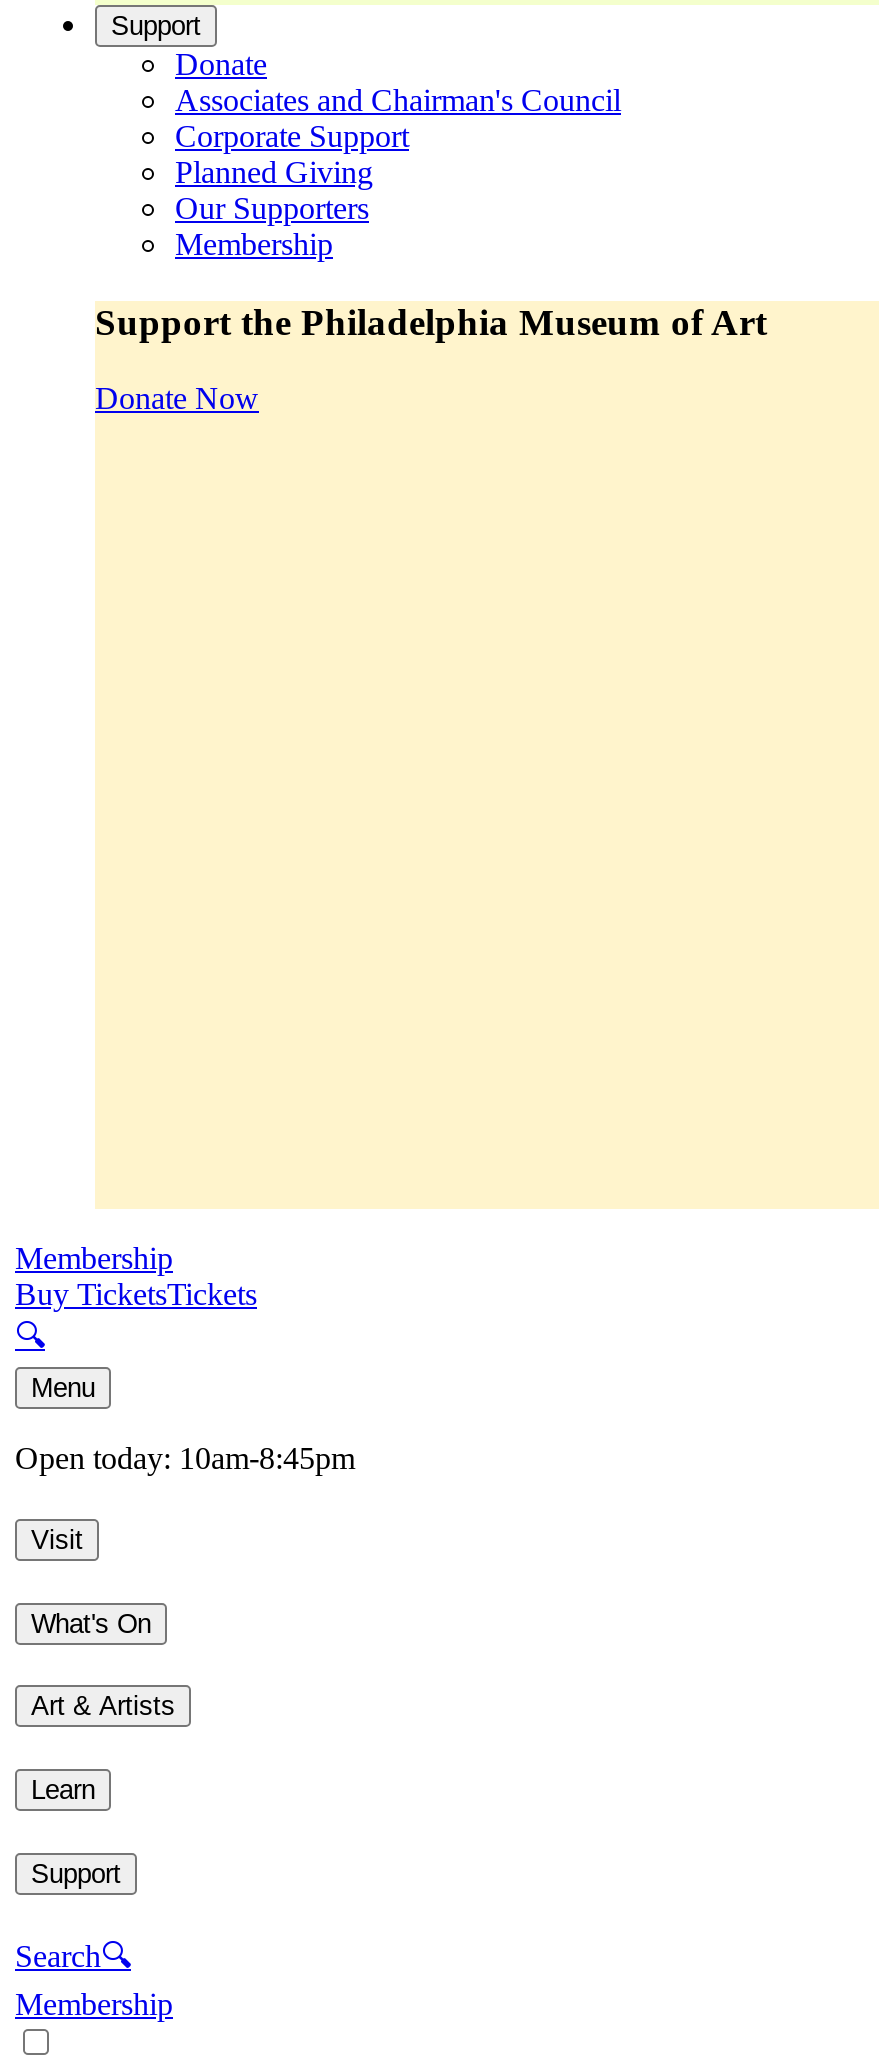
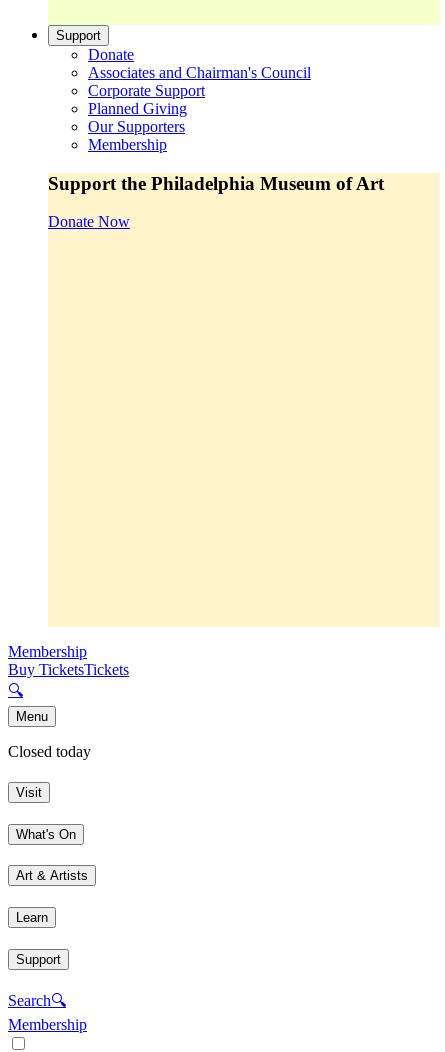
[15,1442,355,1476] Open today: 10am-8:45pm -> [8,743,91,760] Closed today

